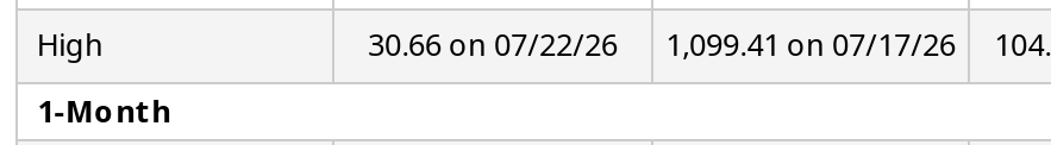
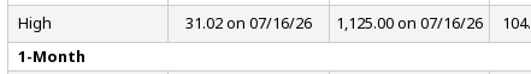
[368,25,618,65] 30.66 on 07/22/26 -> [186,13,312,33] 31.02 on 07/16/26
[666,25,956,65] 1,099.41 on 07/17/26 -> [336,13,483,33] 1,125.00 on 07/16/26

